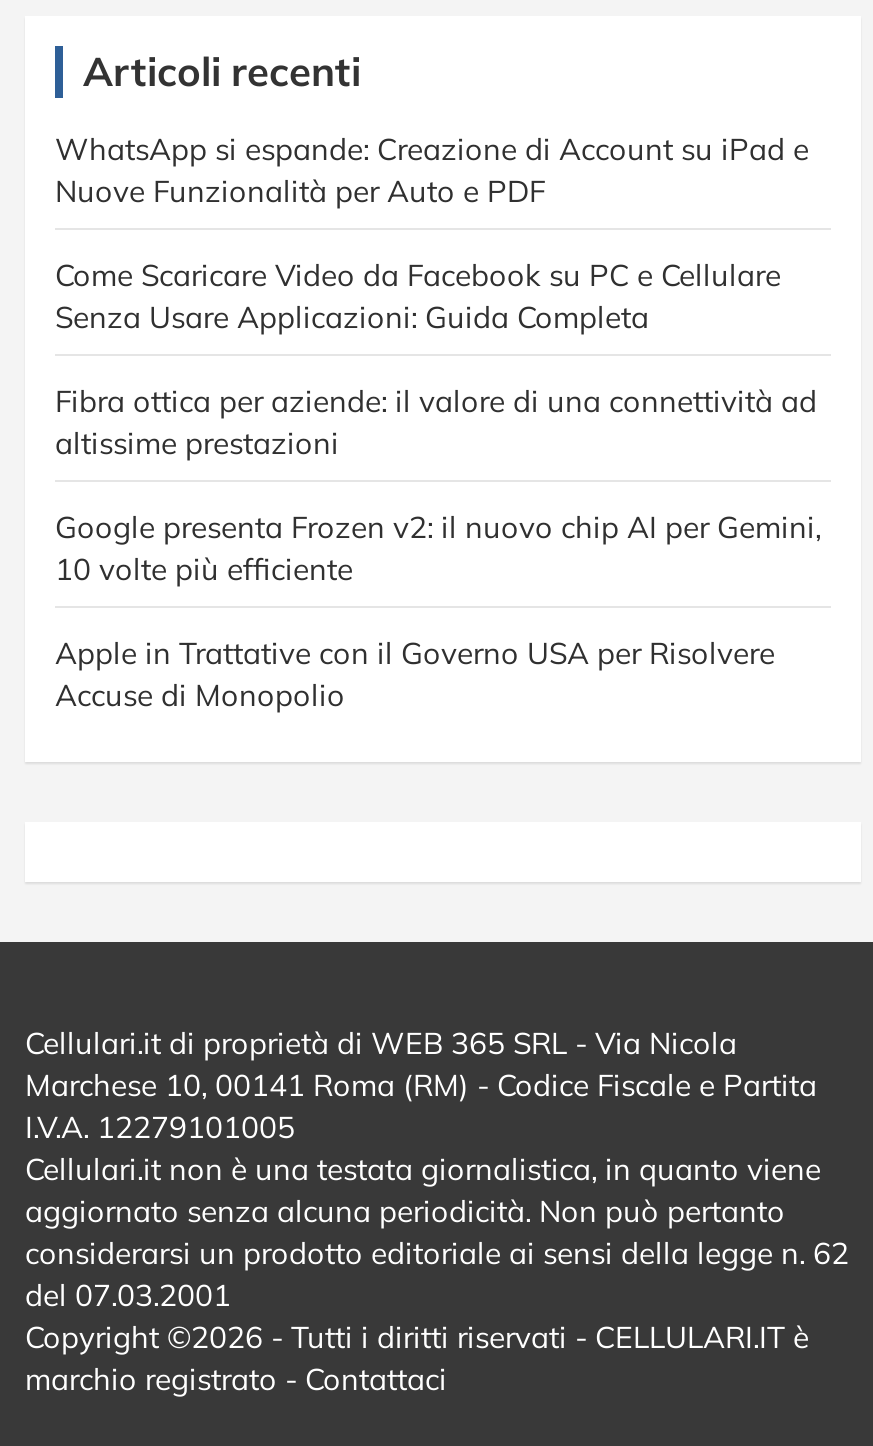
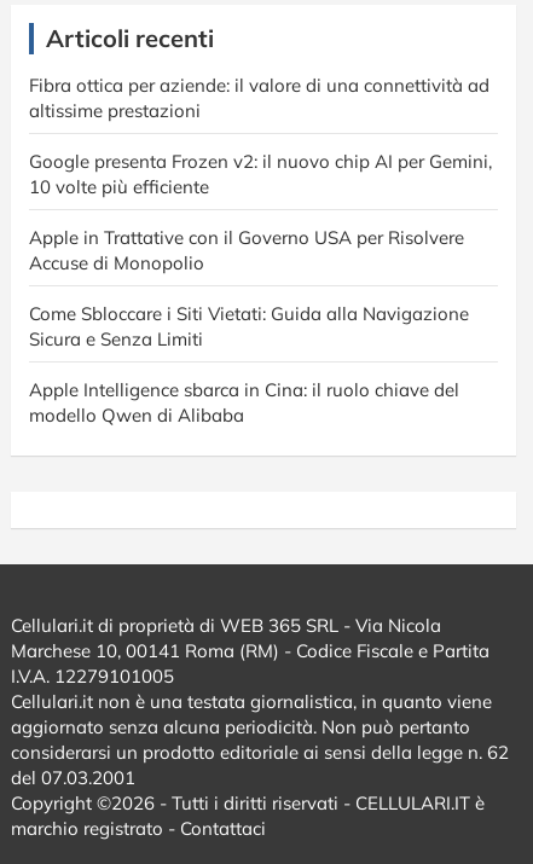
[55,130,809,336] WhatsApp si espande: Creazione di Account su iPad e | Nuove Funzionalità per Auto e PDF | Come Scaricare Video da Facebook su PC e Cellulare | Senza Usare Applicazioni: Guida Completa -> none
moved [55,382,821,714] -> [29,74,492,274]: Fibra ottica per aziende: il valore di una connettività ad | altissime prestazioni | Google presenta Frozen v2: il nuovo chip AI per Gemini, | 10 volte più efficiente | Apple in Trattative con il Governo USA per Risolvere | Accuse di Monopolio
none -> [29,302,469,426] Come Sbloccare i Siti Vietati: Guida alla Navigazione | Sicura e Senza Limiti | Apple Intelligence sbarca in Cina: il ruolo chiave del | modello Qwen di Alibaba

